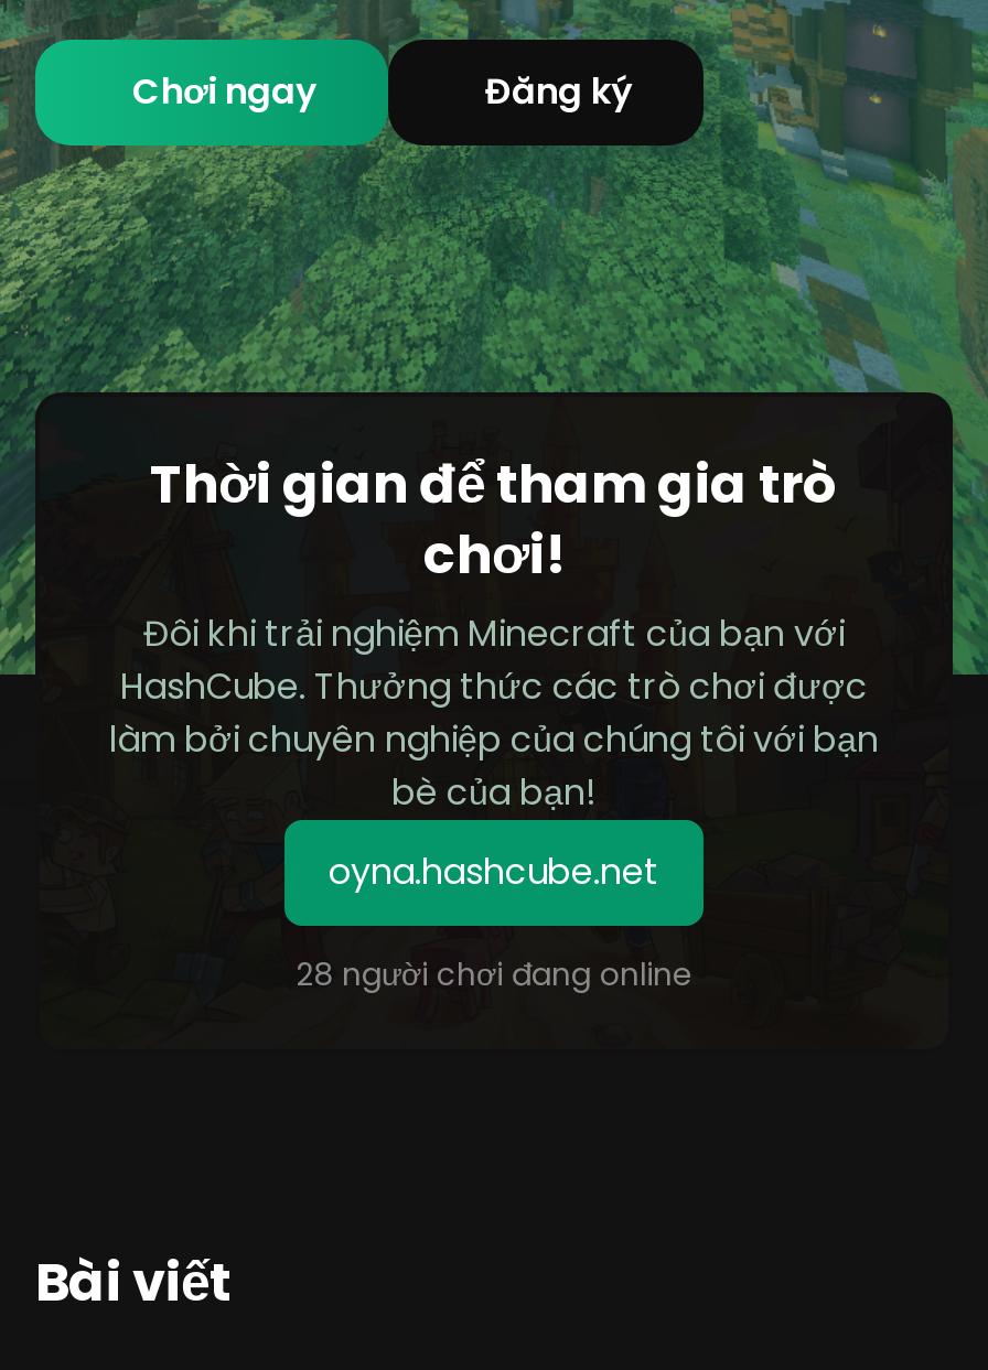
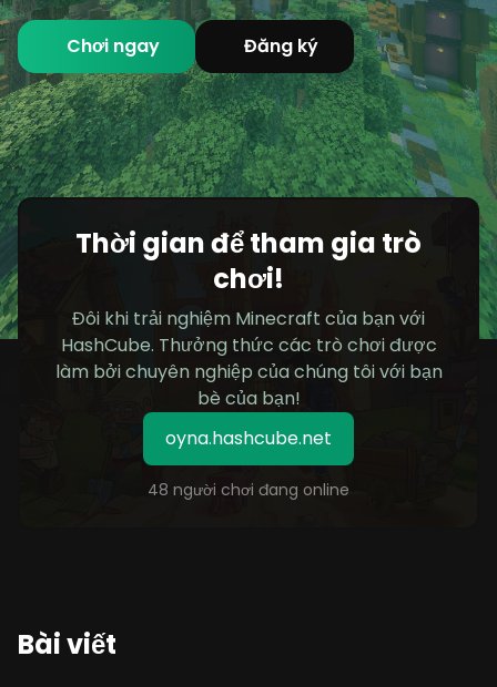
[296,952,692,996] 28 người chơi đang online -> [148,479,349,501] 48 người chơi đang online

